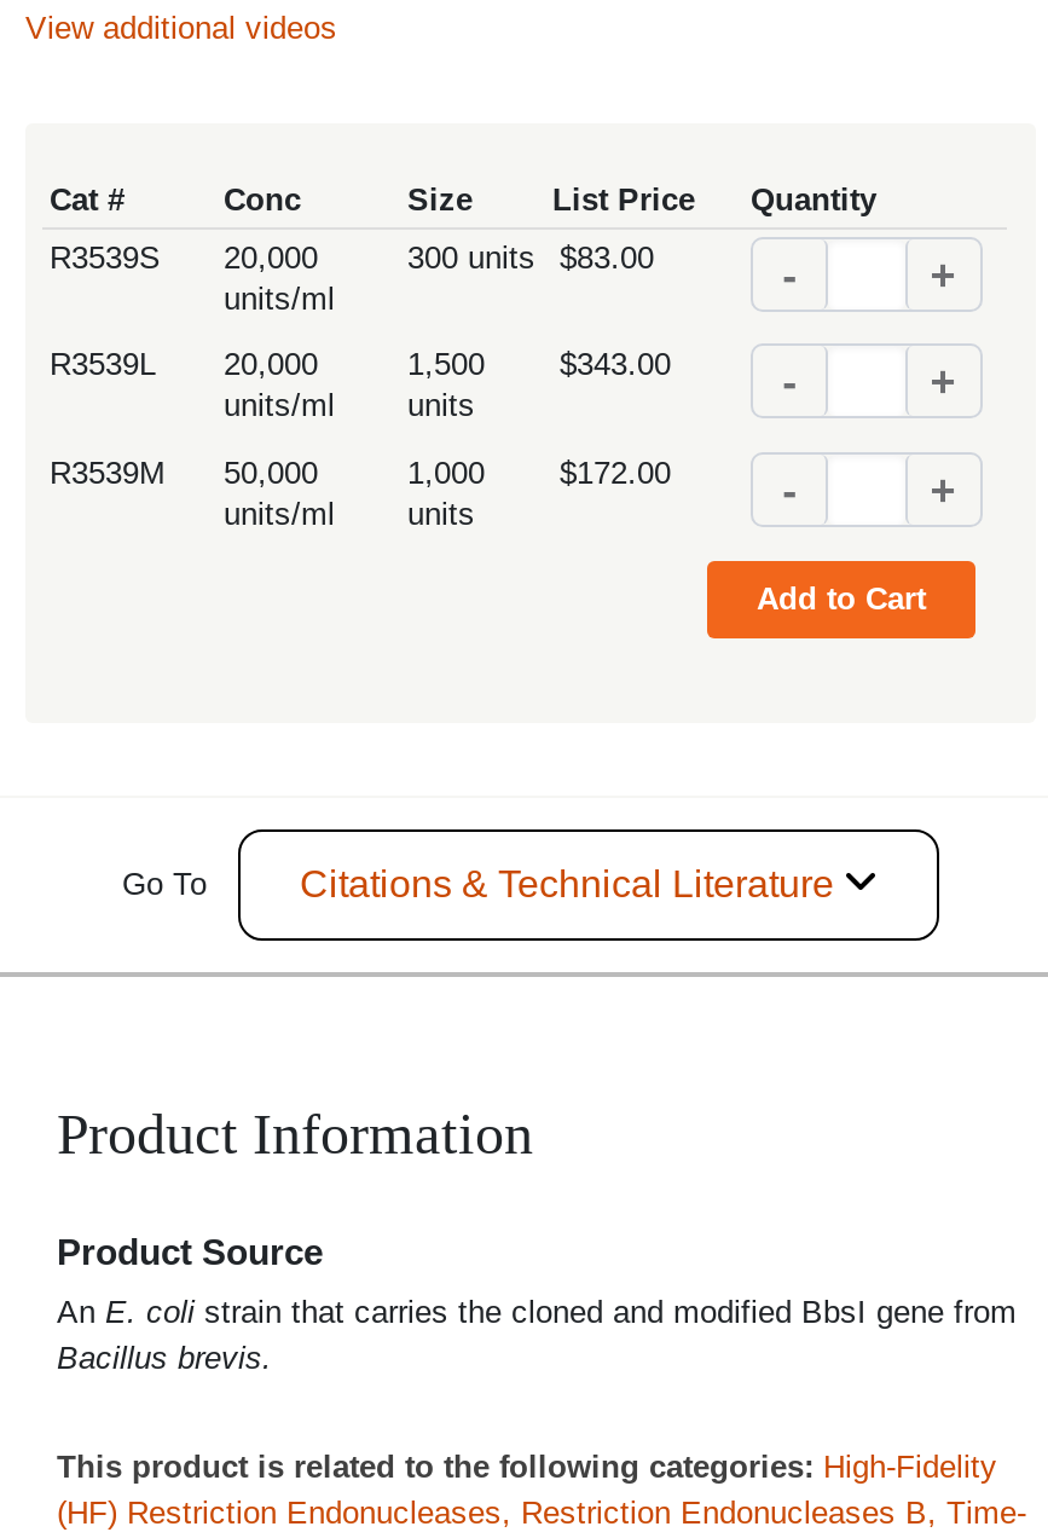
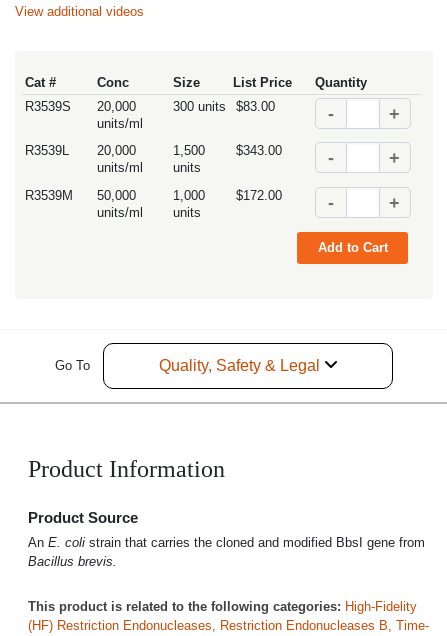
[300,863,834,904] Citations & Technical Literature -> [158,357,319,374] Quality, Safety & Legal

